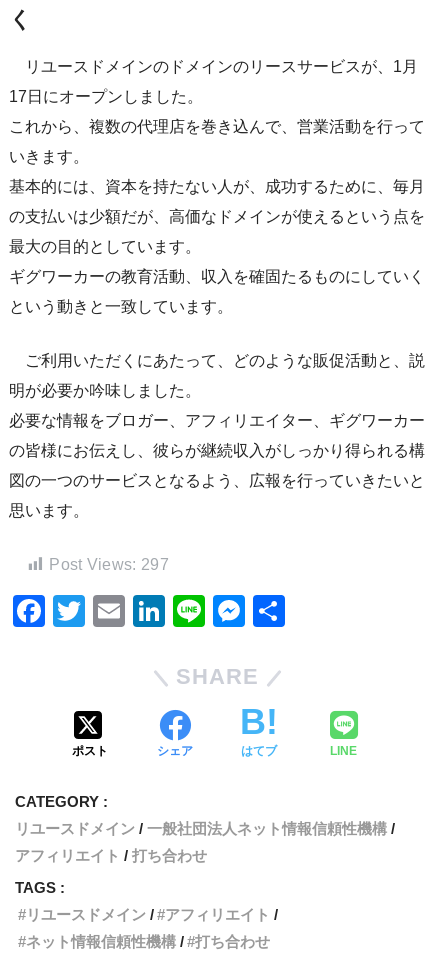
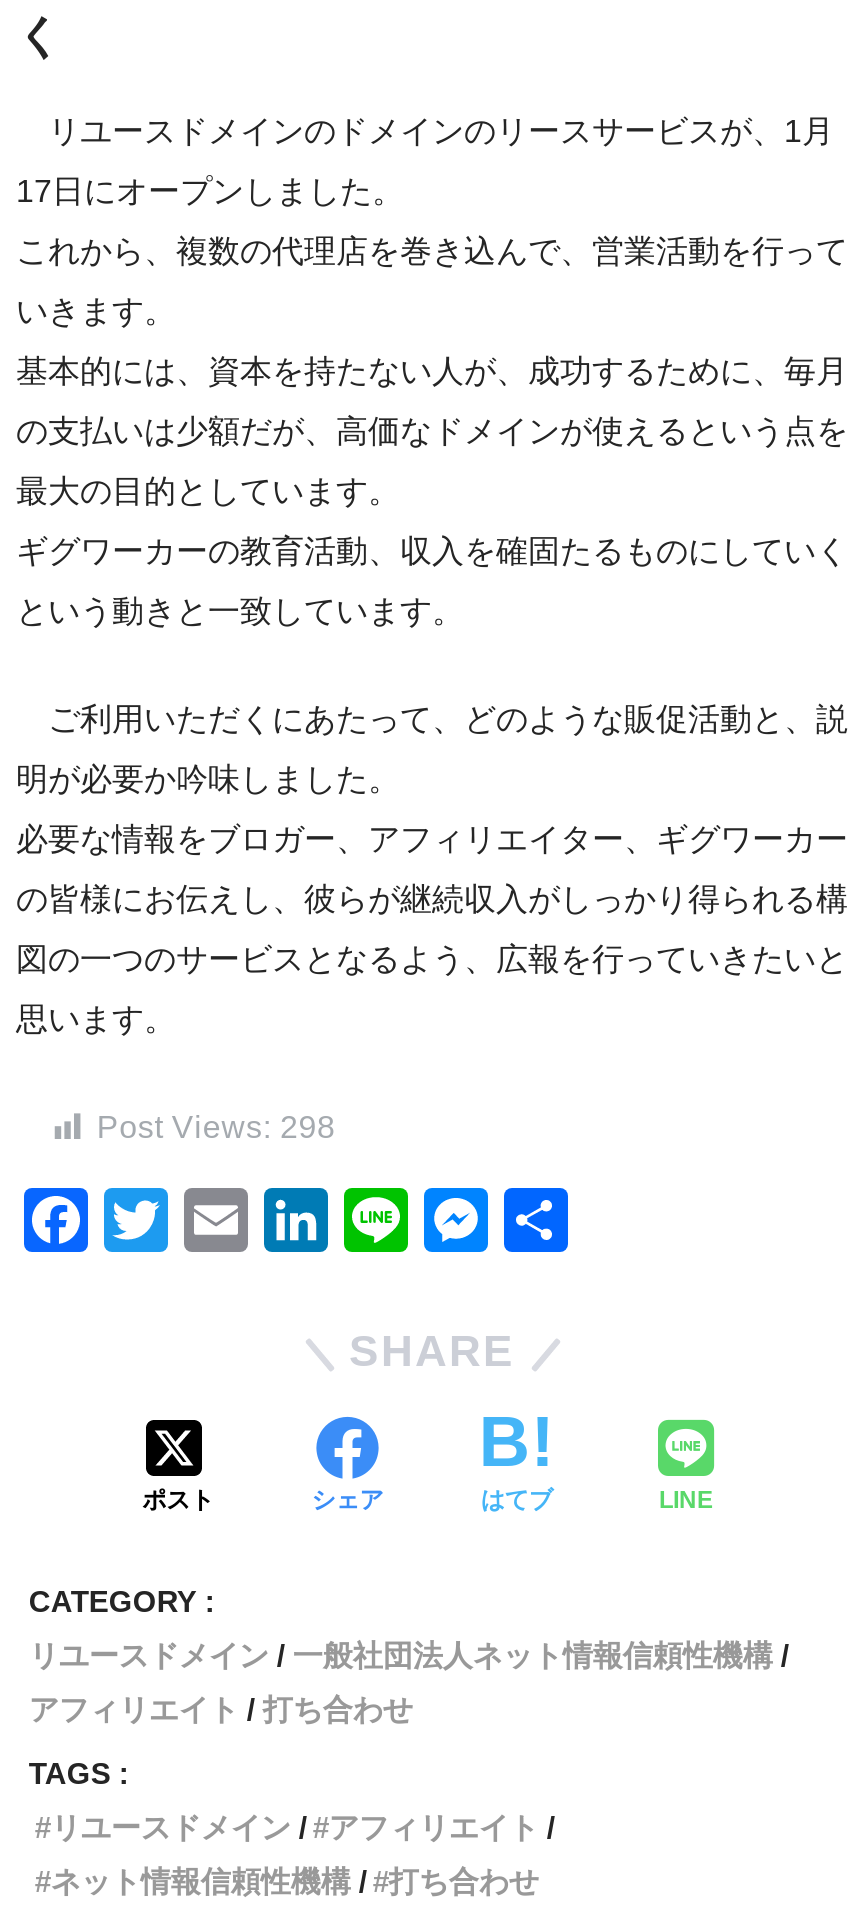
[49,556,169,573] Post Views: 297 -> [97,1110,336,1144] Post Views: 298

